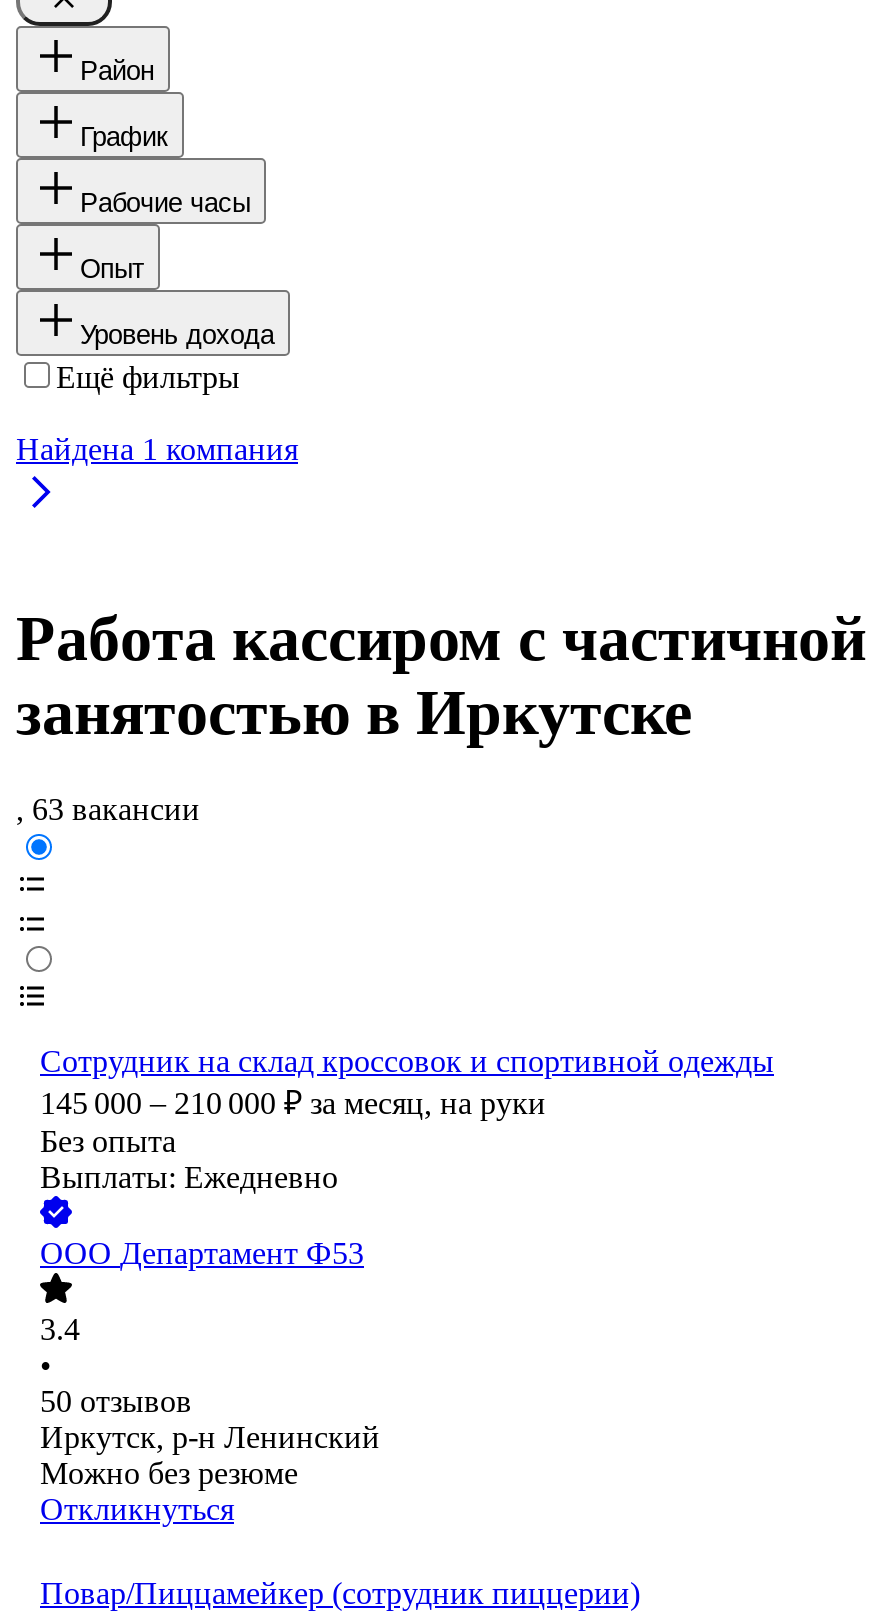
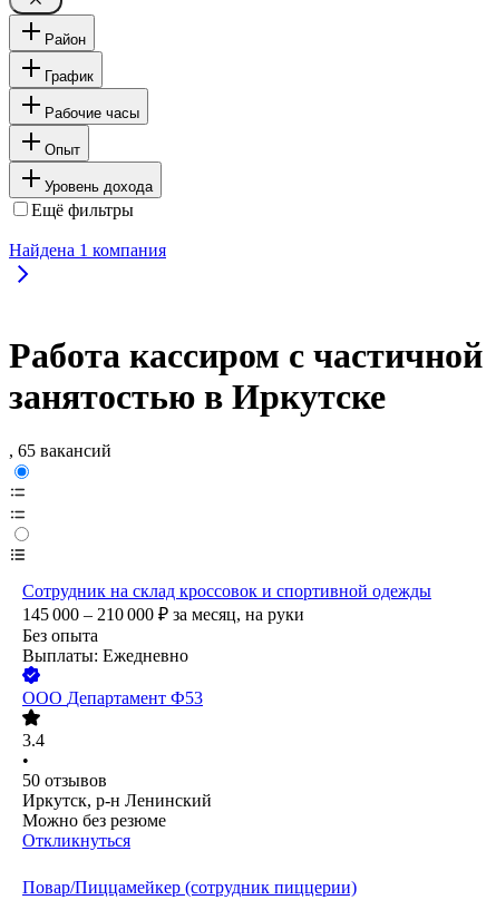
[16,793,200,827] , 63 вакансии -> [9,442,111,461] , 65 вакансий

